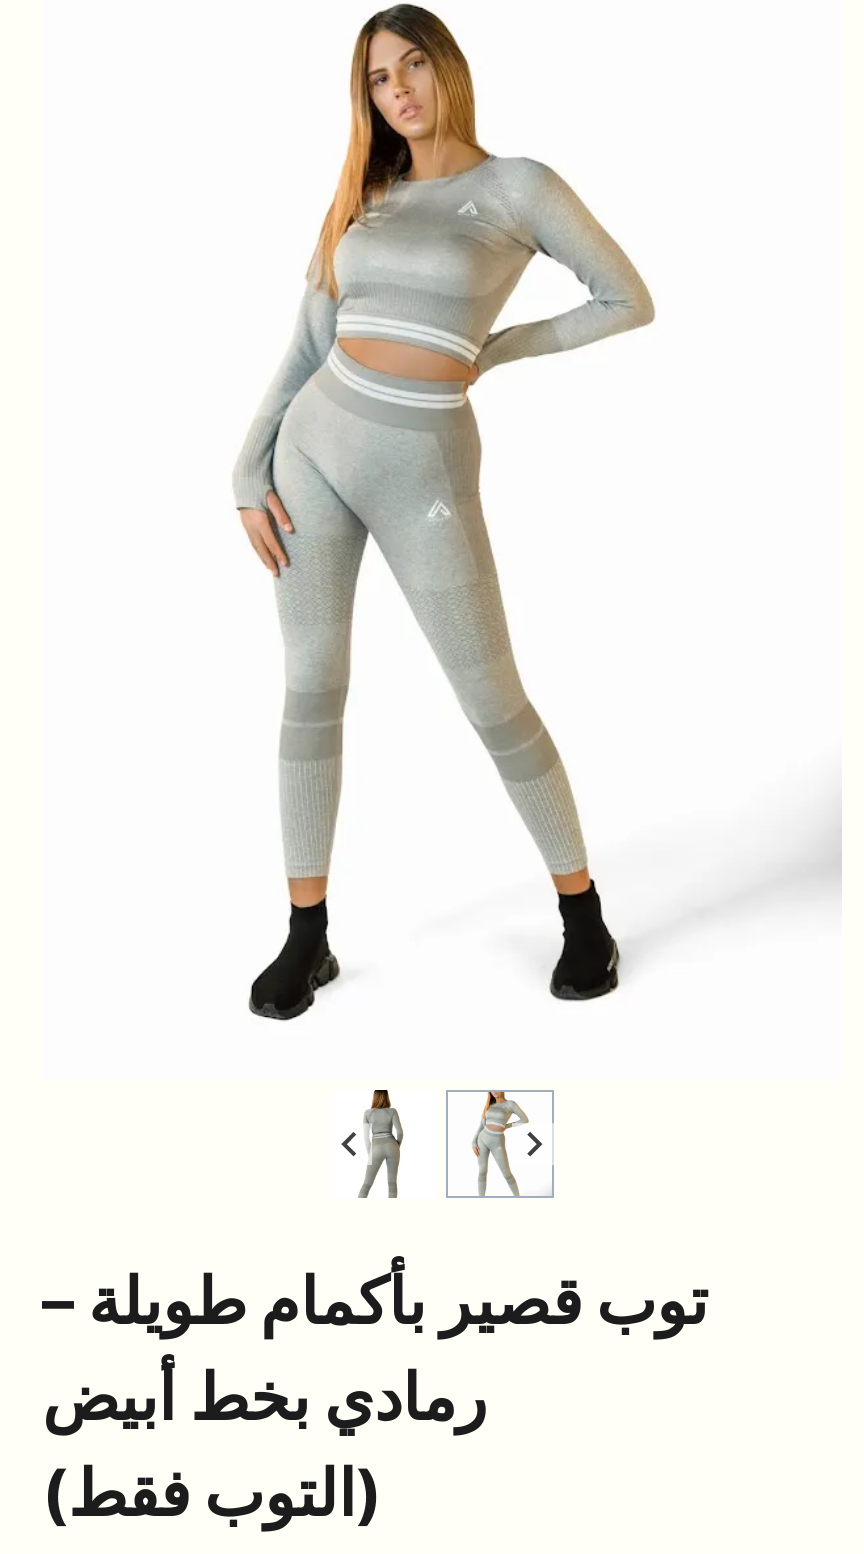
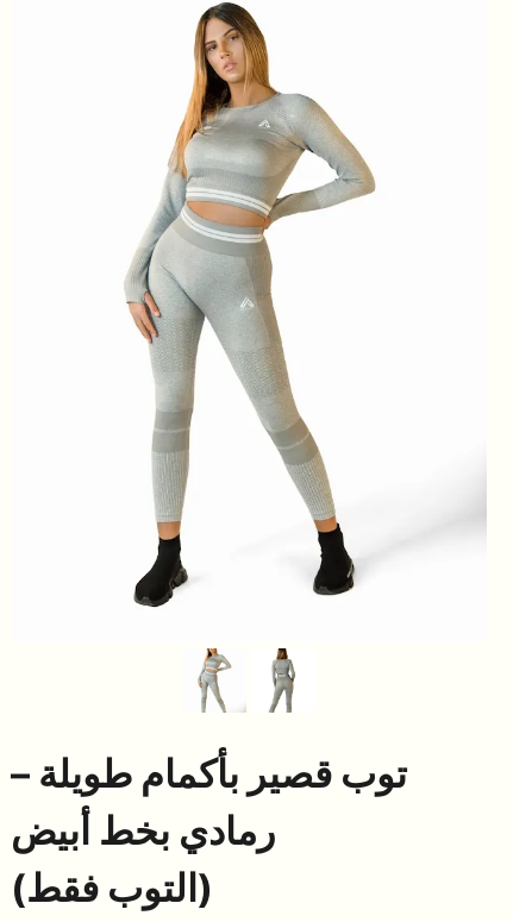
[340,1088,412,1200] [image] -> [190,647,232,713] [image]
[446,1090,554,1198] [image] -> [268,648,314,713] [image]

